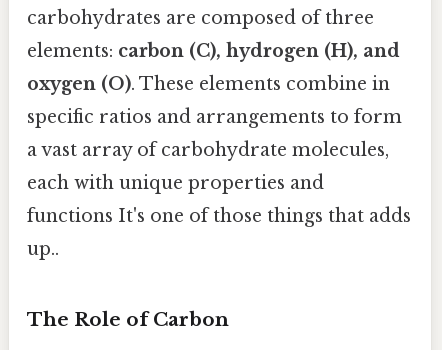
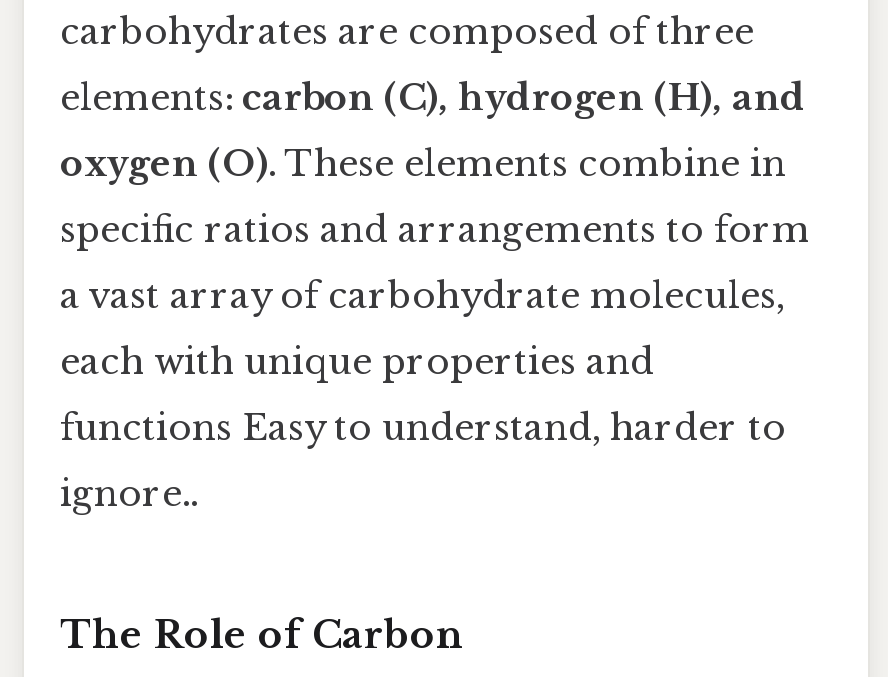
[27,205,411,227] functions It's one of those things that adds -> [60,406,786,450] functions Easy to understand, harder to
[27,238,59,260] up.. -> [60,472,198,516] ignore..

